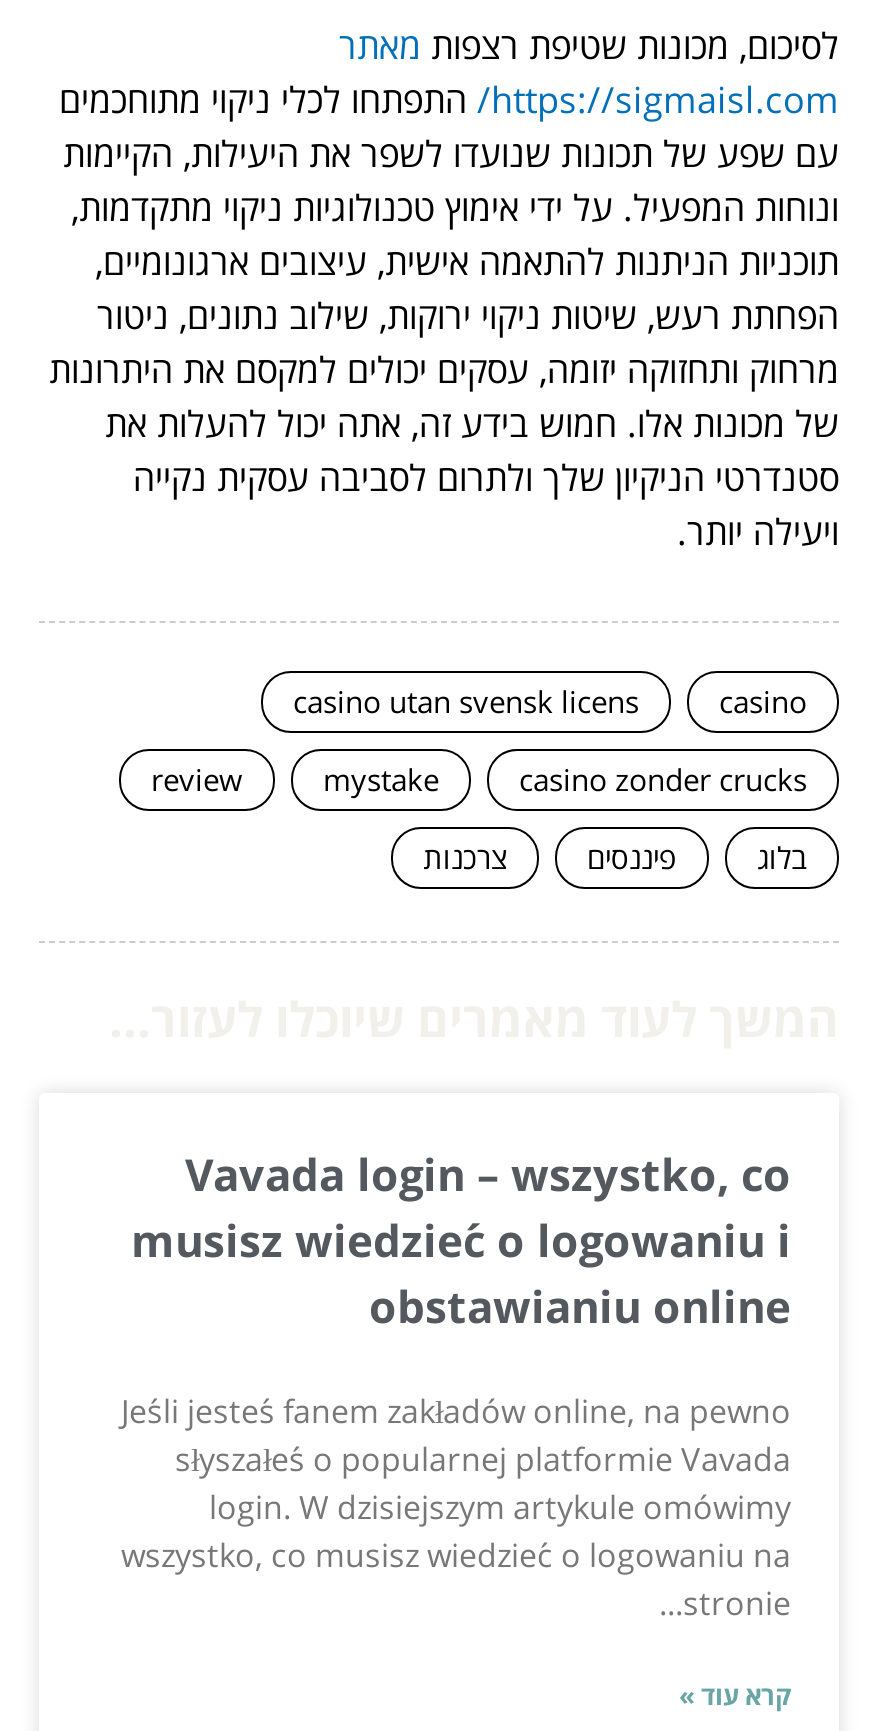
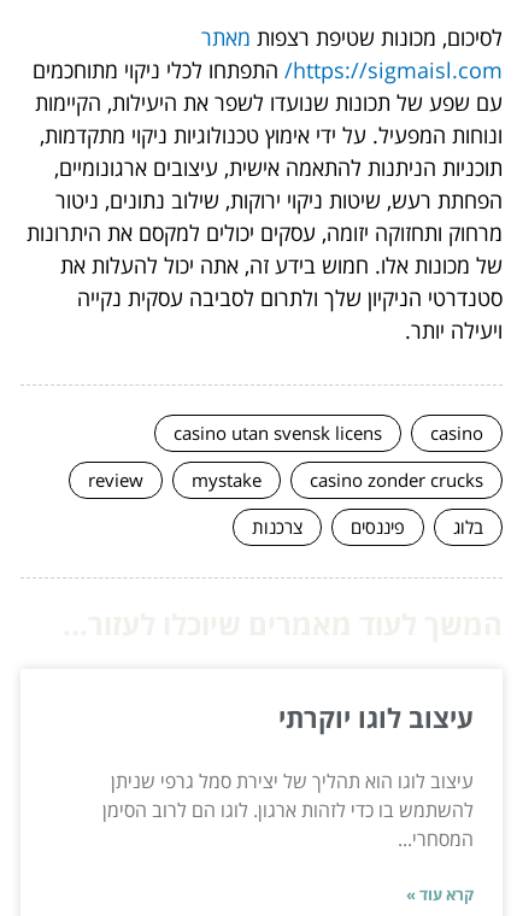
[131,1143,791,1335] Vavada login – wszystko, co | musisz wiedzieć o logowaniu i | obstawianiu online -> [278,699,474,735] עיצוב לוגו יוקרתי
[121,1389,791,1625] Jeśli jesteś fanem zakładów online, na pewno | słyszałeś o popularnej platformie Vavada | login. W dzisiejszym artykule omówimy | wszystko, co musisz wiedzieć o logowaniu na | stronie... -> [102,768,474,852] עיצוב לוגו הוא תהליך של יצירת סמל גרפי שניתן | להשתמש בו כדי לזהות ארגון. לוגו הם לרוב הסימן | המסחרי...

